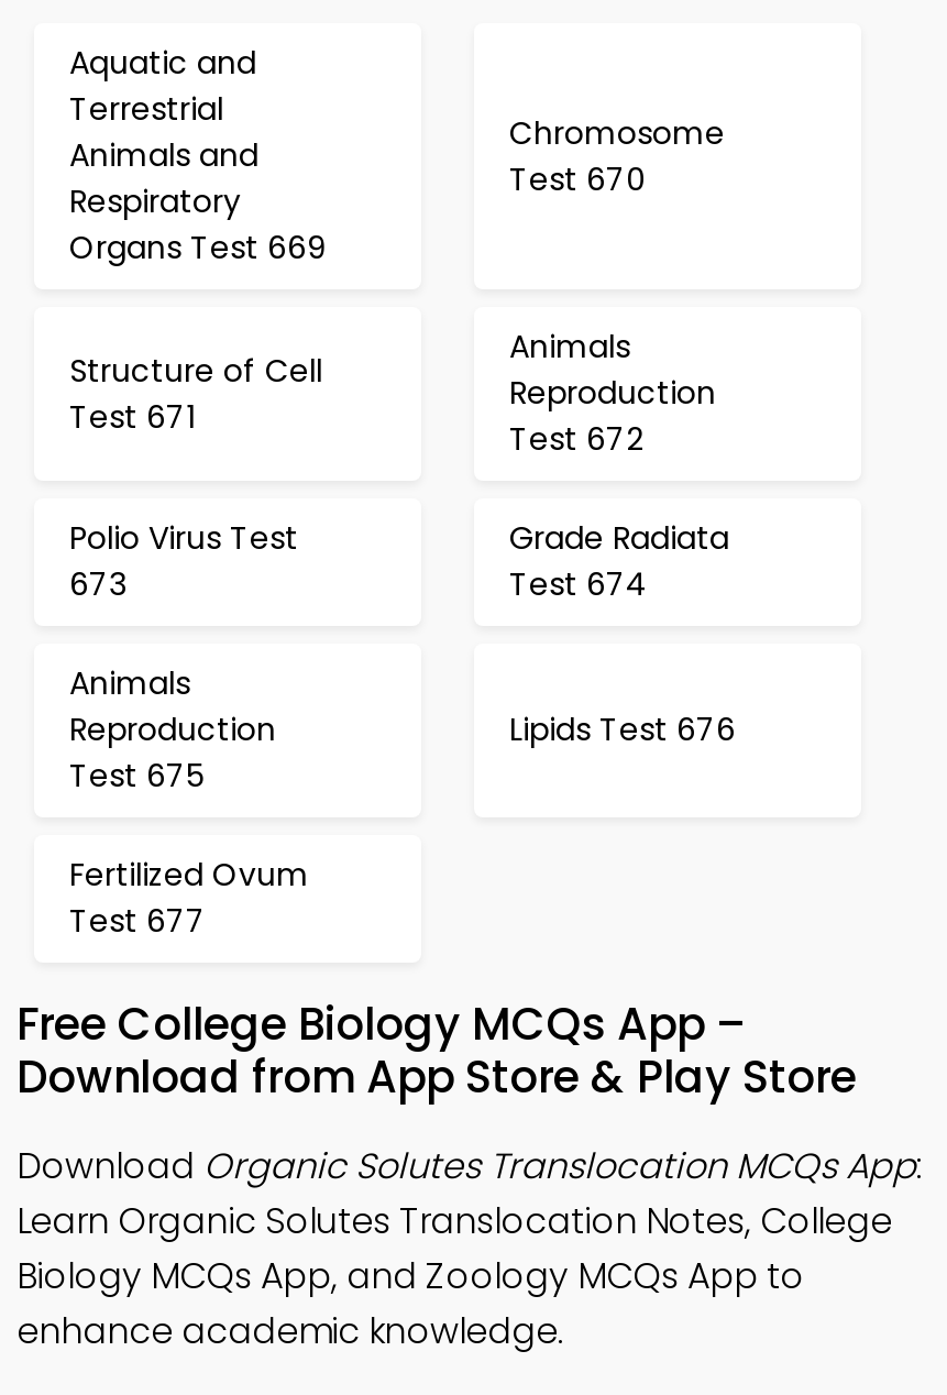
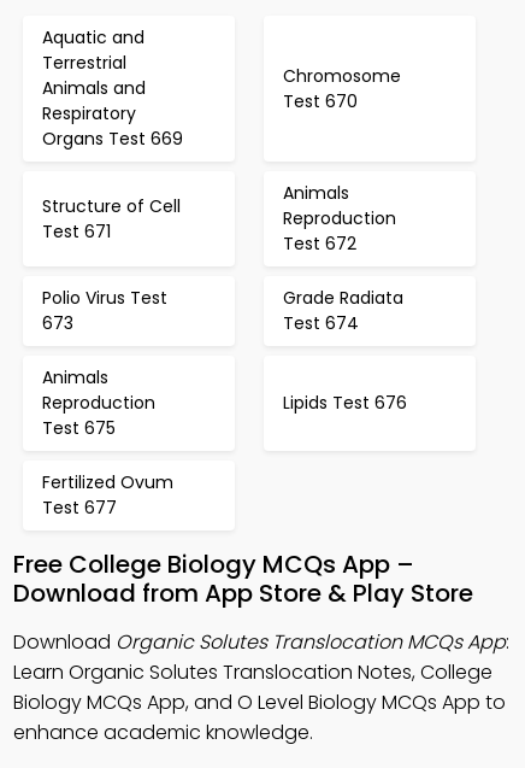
[16,1251,804,1301] Biology MCQs App, and Zoology MCQs App to -> [13,688,506,716] Biology MCQs App, and O Level Biology MCQs App to

